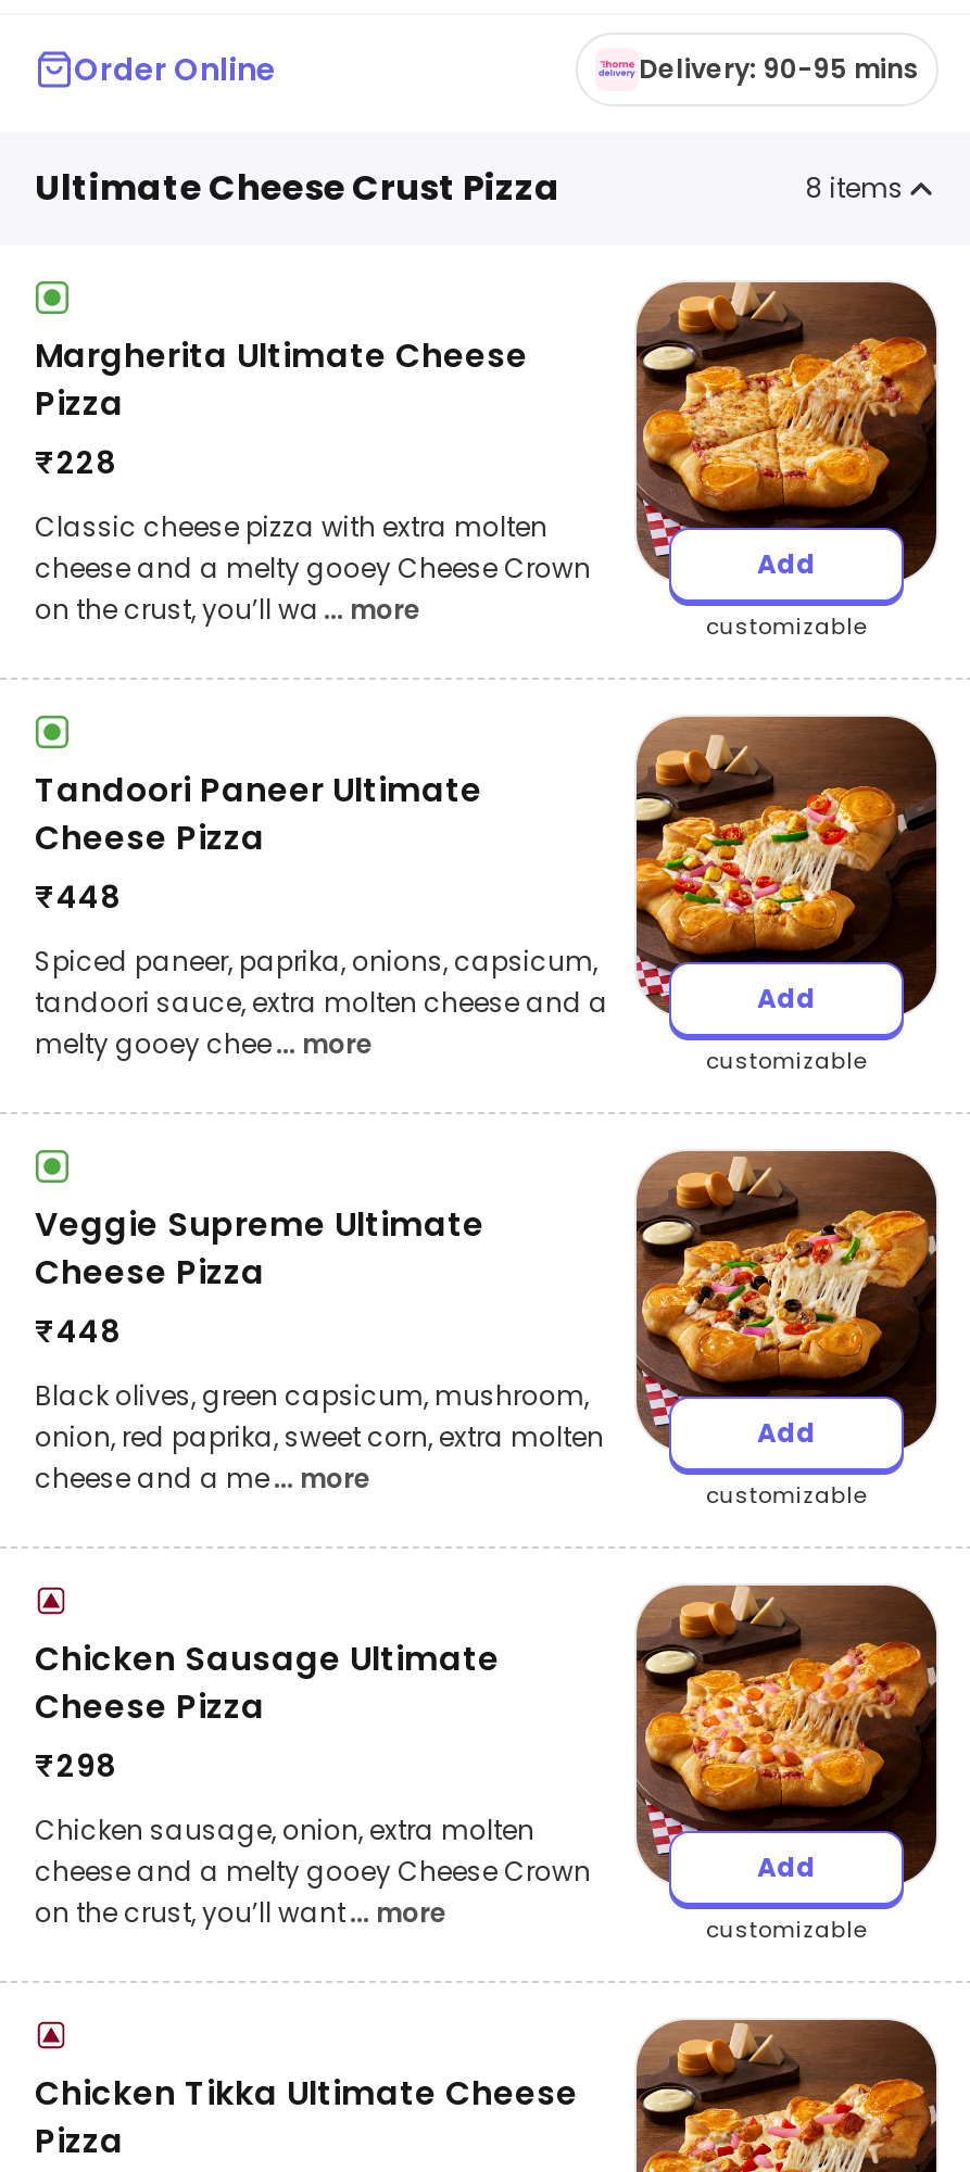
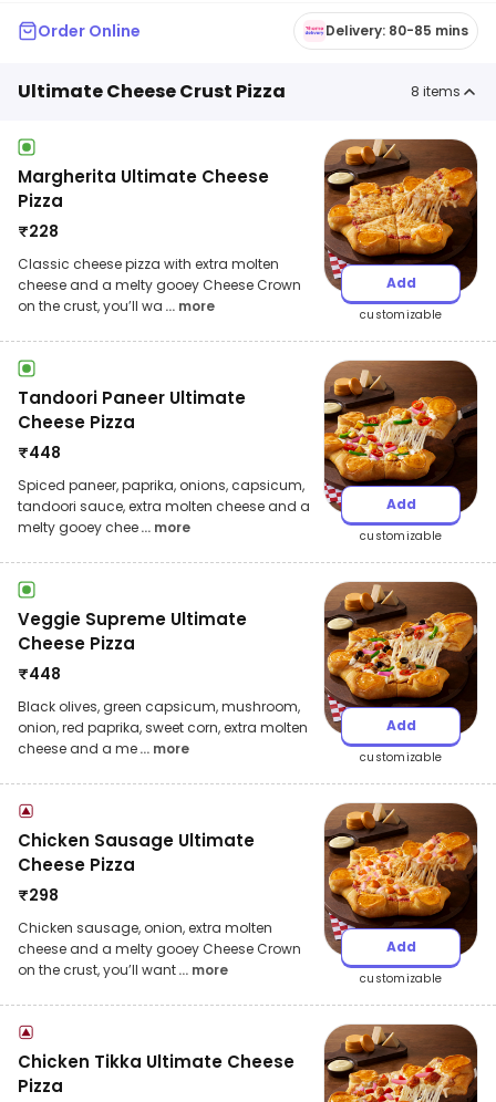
[639,50,919,87] Delivery: 90-95 mins -> [325,21,468,40] Delivery: 80-85 mins

